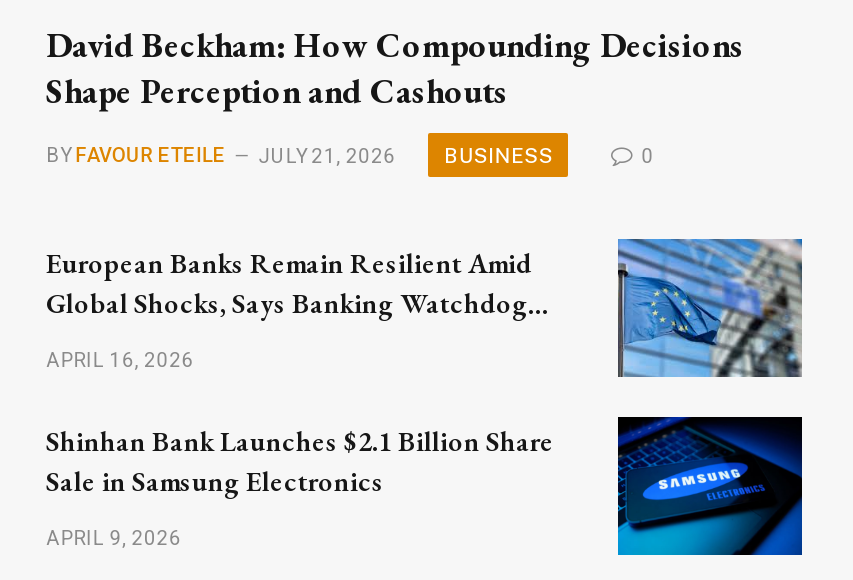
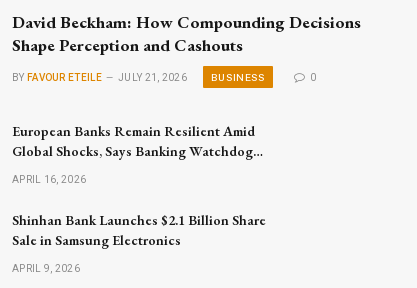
[616,237,804,379] [image] -> none
[616,415,804,557] [image] -> none

